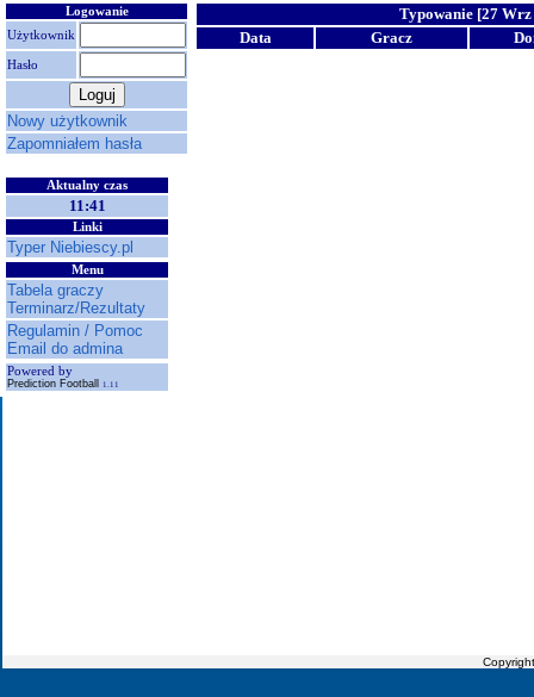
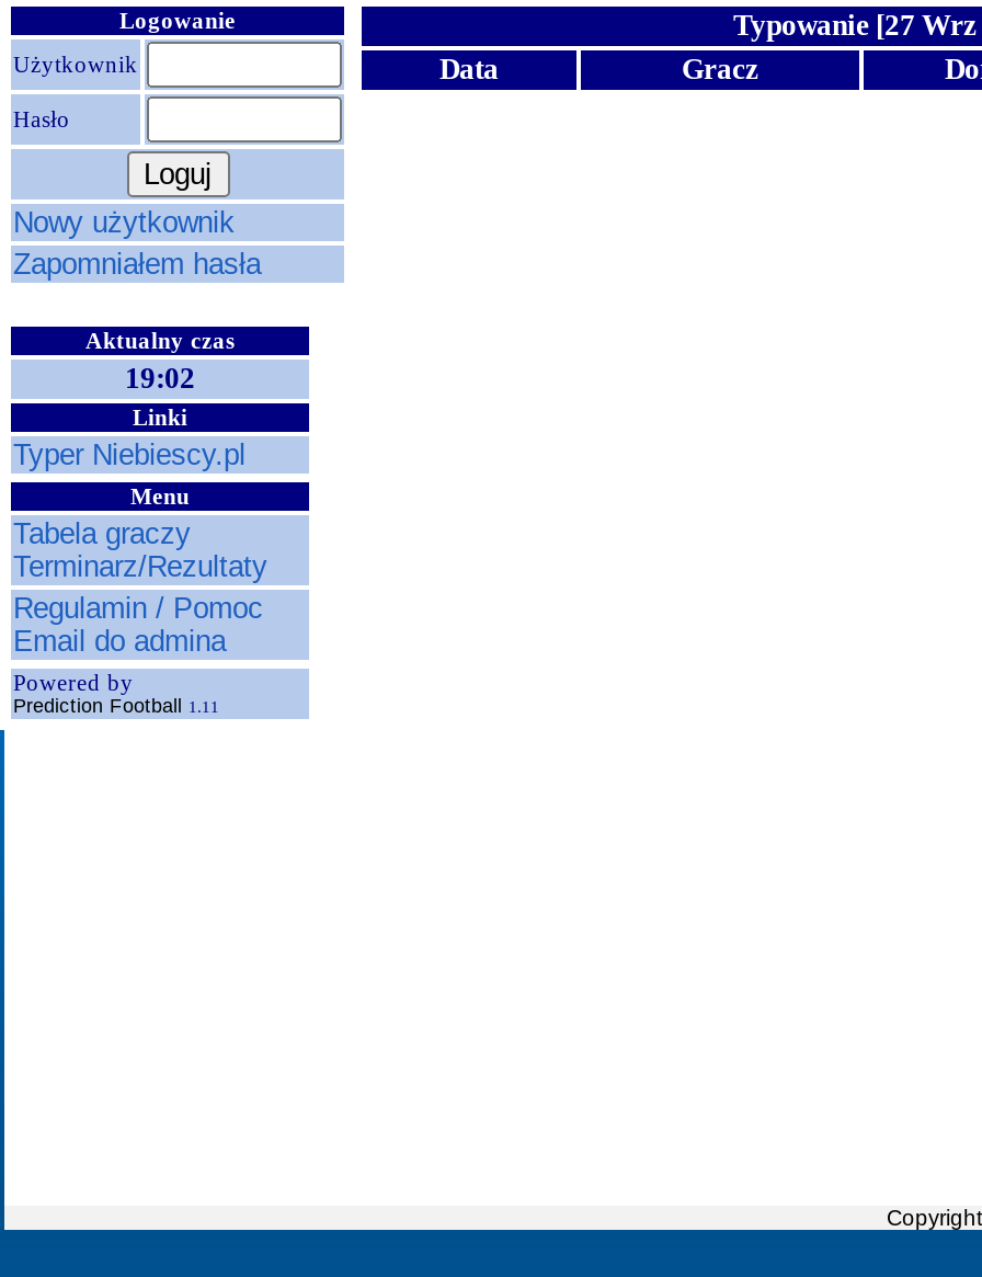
[69,197,105,214] 11:41 -> [125,362,195,395] 19:02

